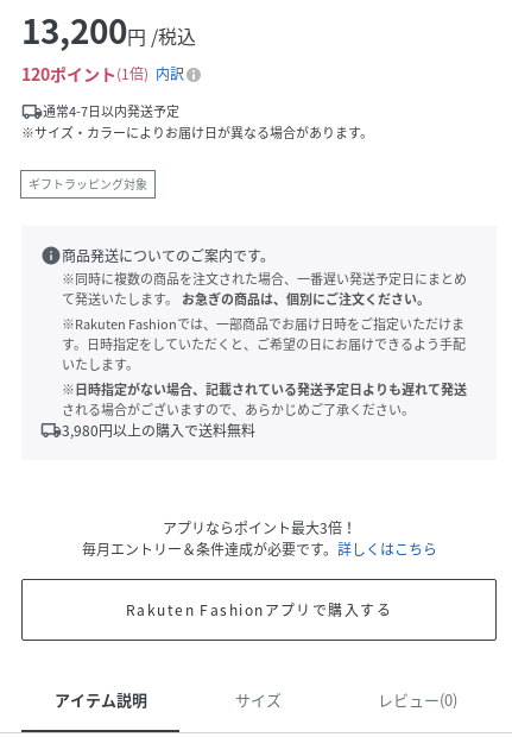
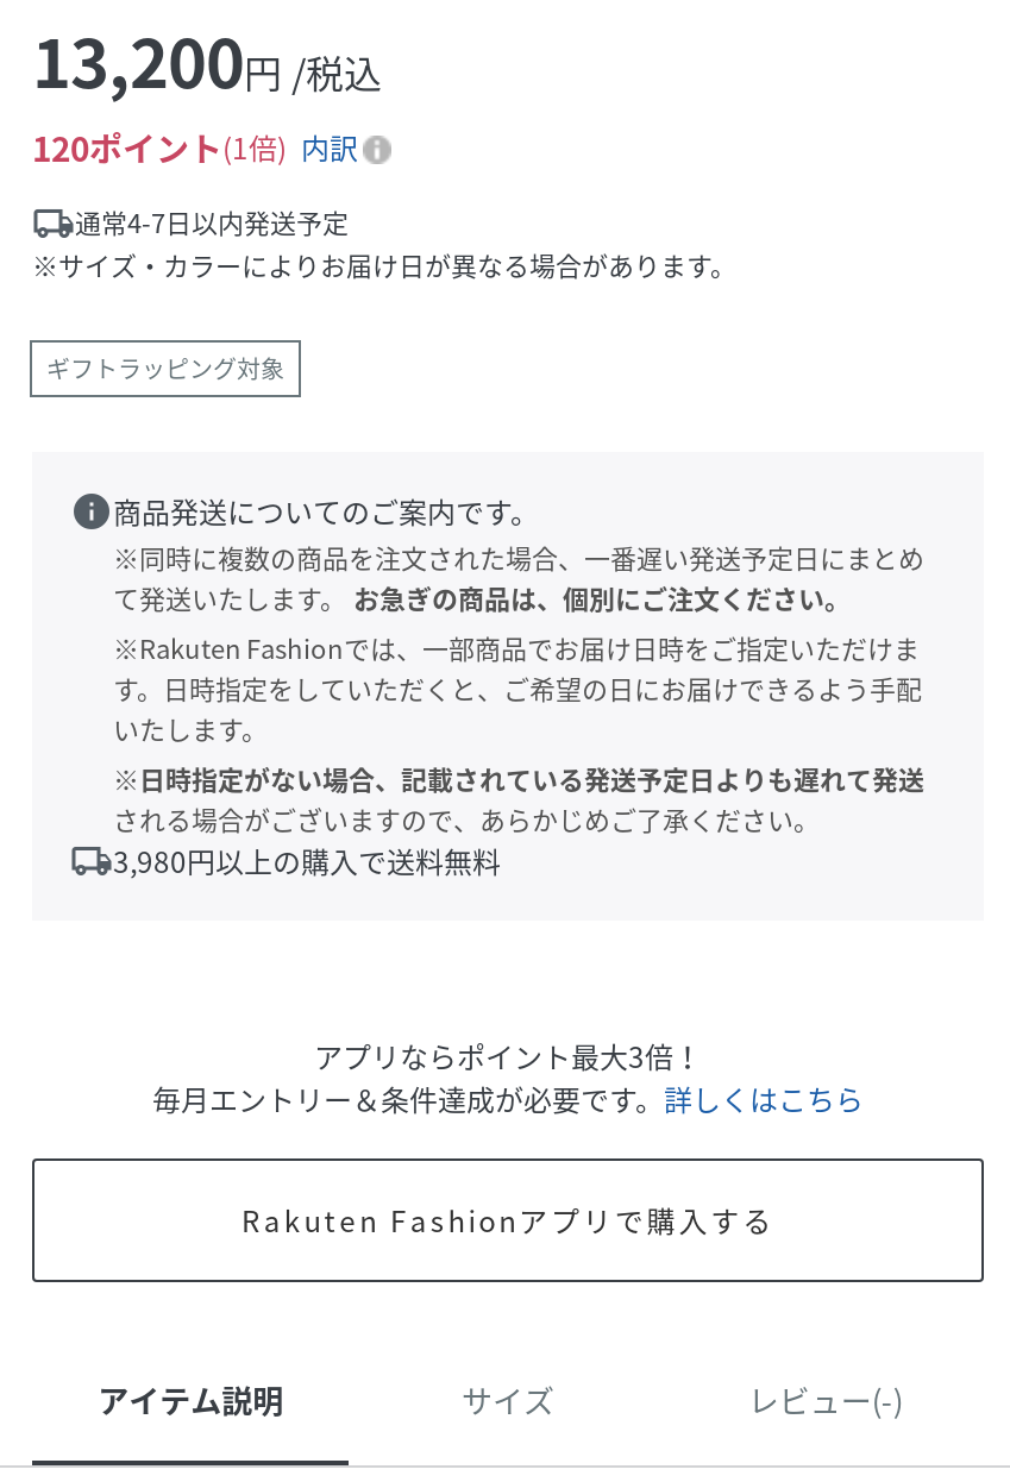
[378,688,457,711] レビュー(0) -> [748,1377,902,1422] レビュー(-)

